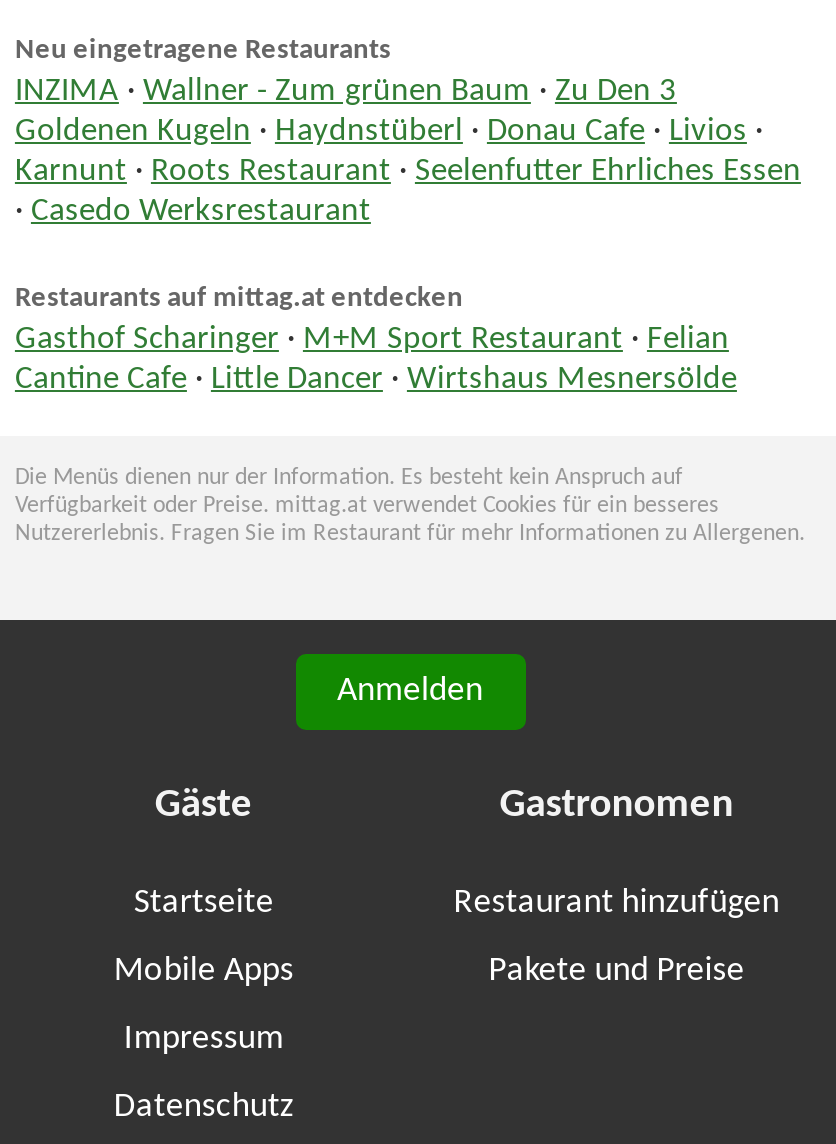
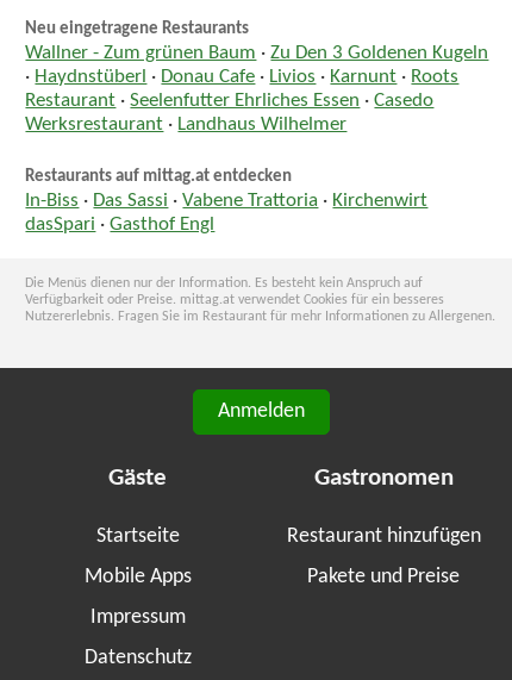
[15,77,801,229] INZIMA · Wallner - Zum grünen Baum · Zu Den 3 | Goldenen Kugeln · Haydnstüberl · Donau Cafe · Livios · | Karnunt · Roots Restaurant · Seelenfutter Ehrliches Essen | · Casedo Werksrestaurant -> [26,44,489,135] Wallner - Zum grünen Baum · Zu Den 3 Goldenen Kugeln | · Haydnstüberl · Donau Cafe · Livios · Karnunt · Roots | Restaurant · Seelenfutter Ehrliches Essen · Casedo | Werksrestaurant · Landhaus Wilhelmer
[15,324,737,396] Gasthof Scharinger · M+M Sport Restaurant · Felian | Cantine Cafe · Little Dancer · Wirtshaus Mesnersölde -> [26,192,428,235] In-Biss · Das Sassi · Vabene Trattoria · Kirchenwirt | dasSpari · Gasthof Engl

